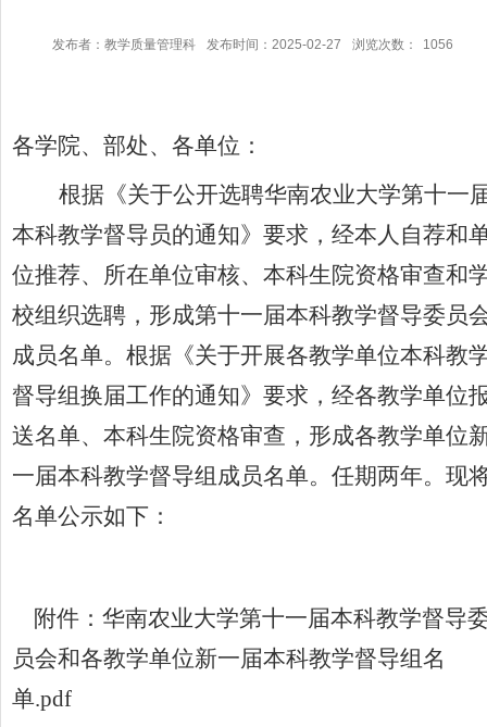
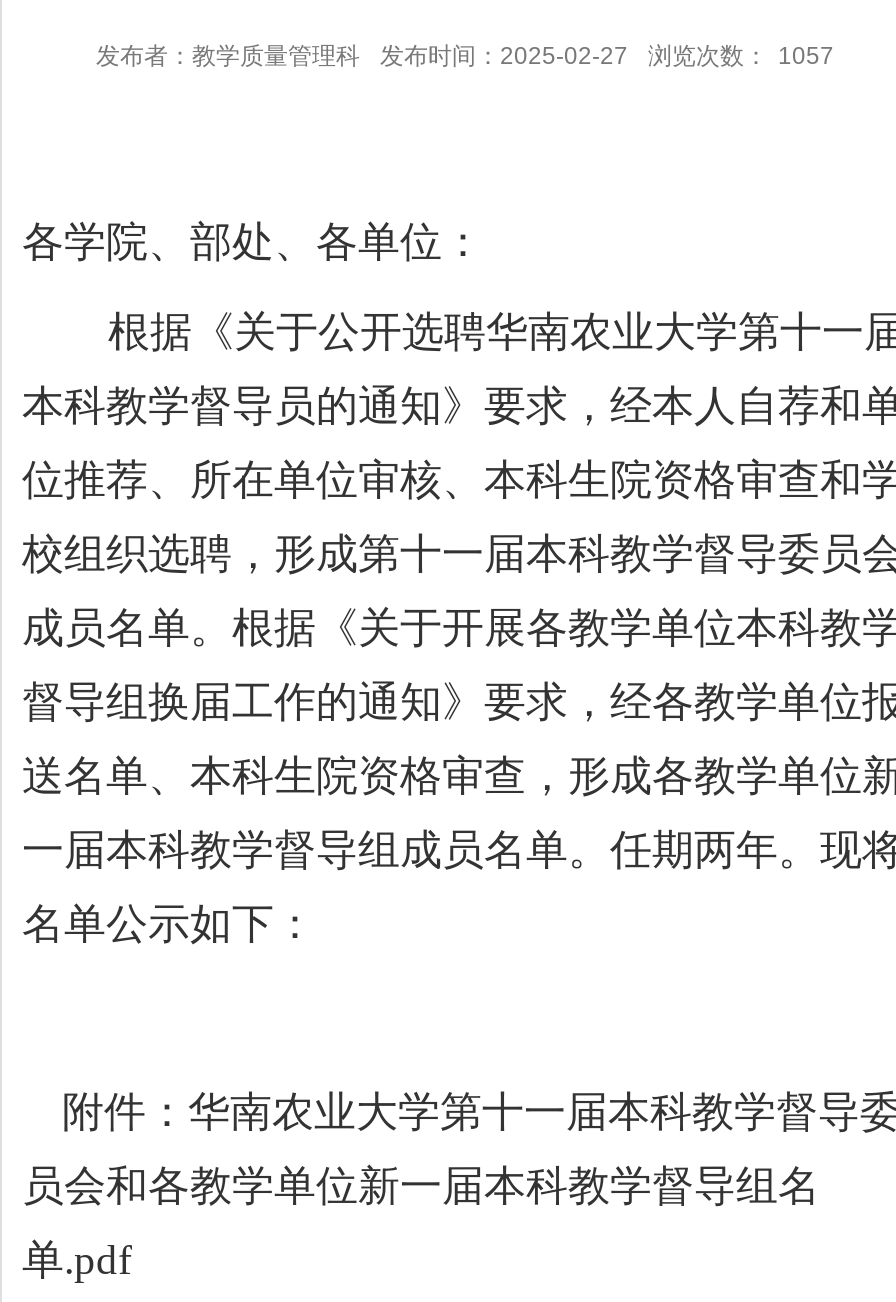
[52,37,453,52] 发布者：教学质量管理科 发布时间：2025-02-27 浏览次数： 1056 -> [96,42,834,70] 发布者：教学质量管理科 发布时间：2025-02-27 浏览次数： 1057

